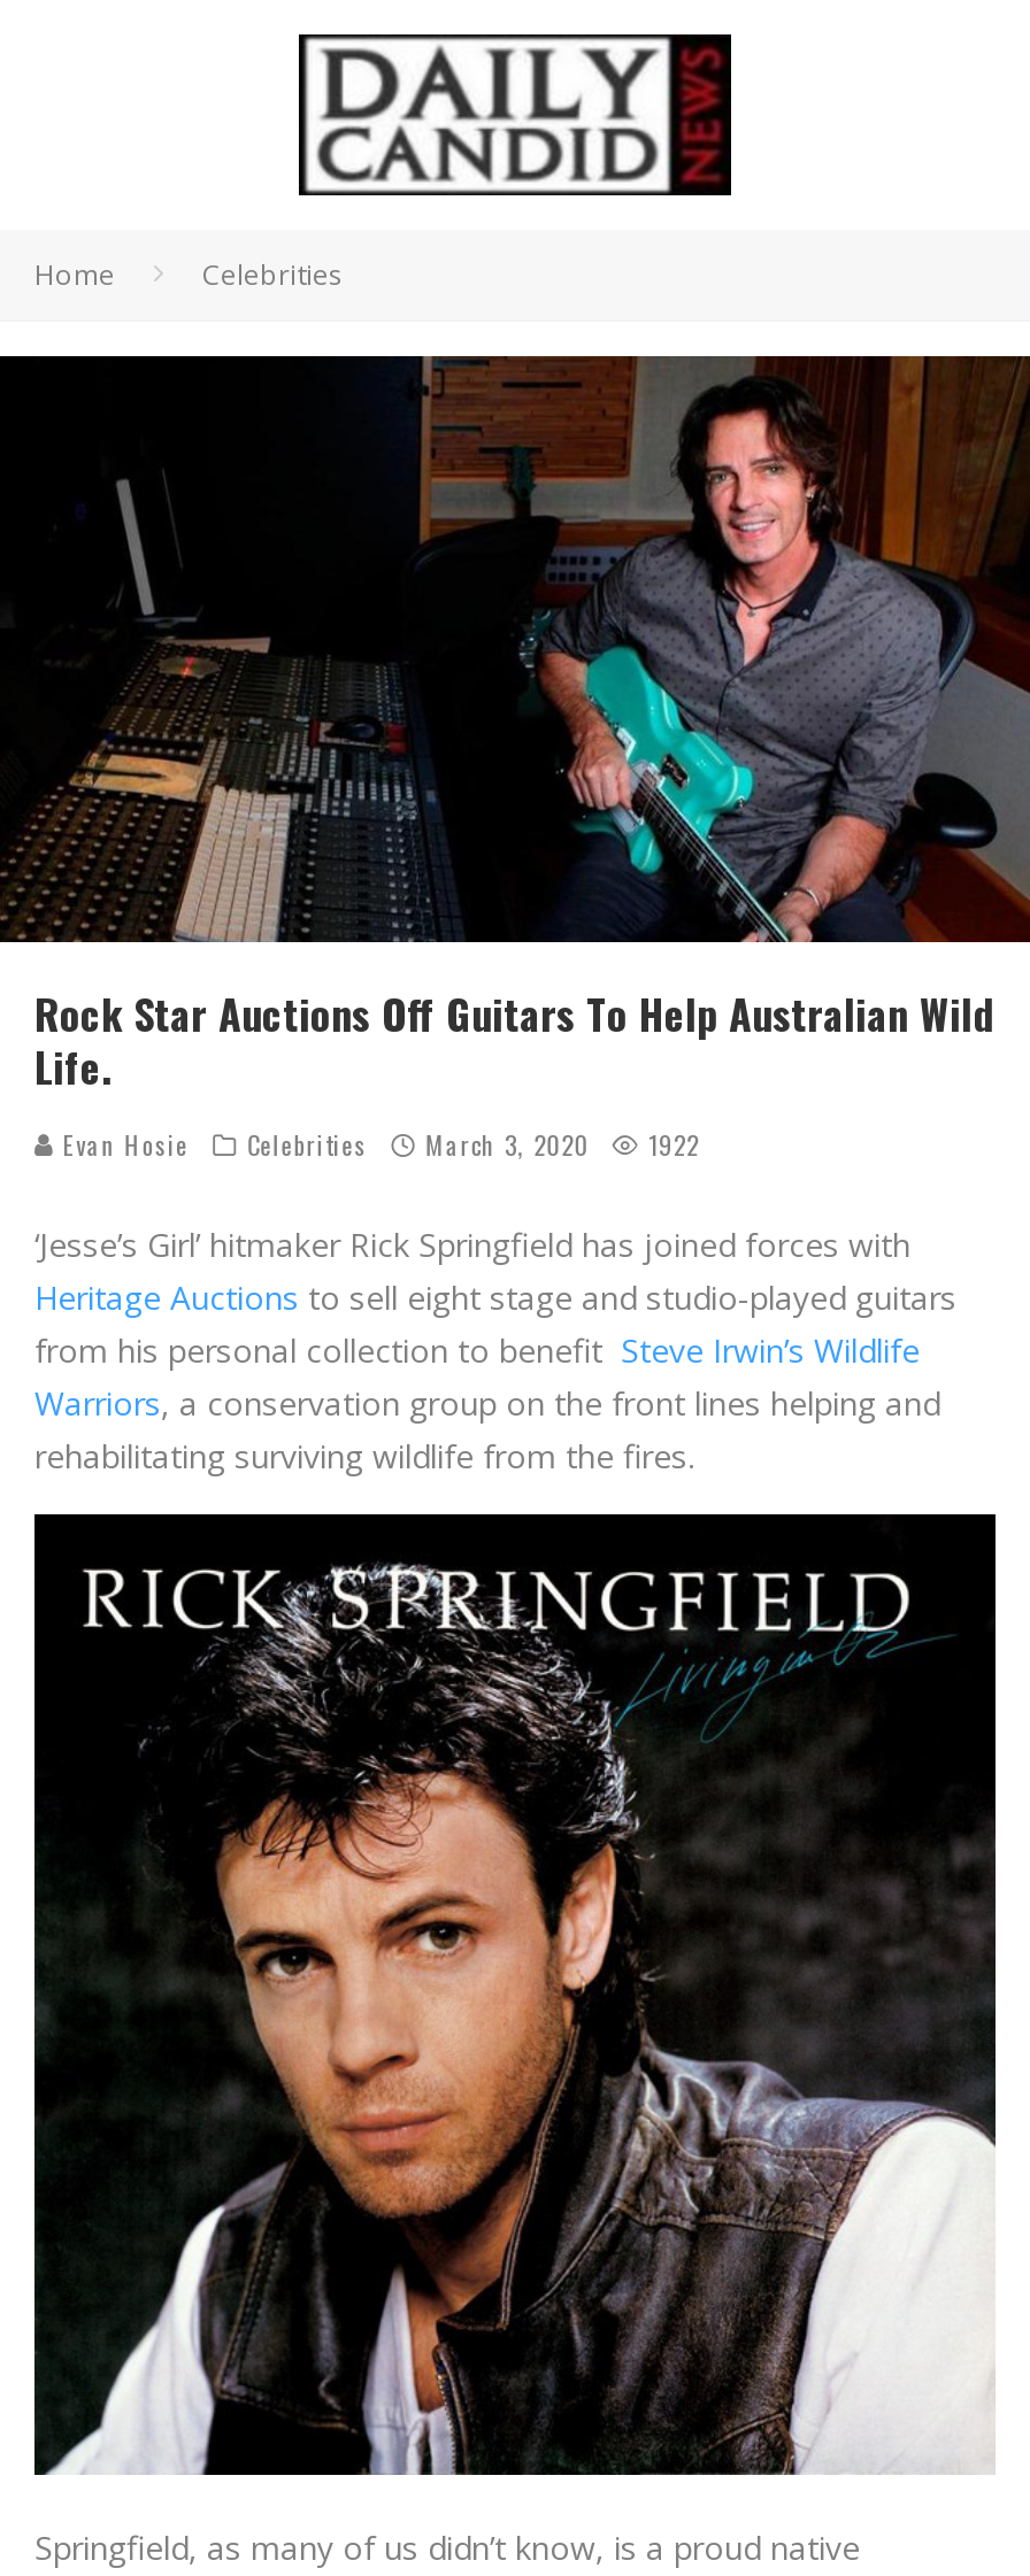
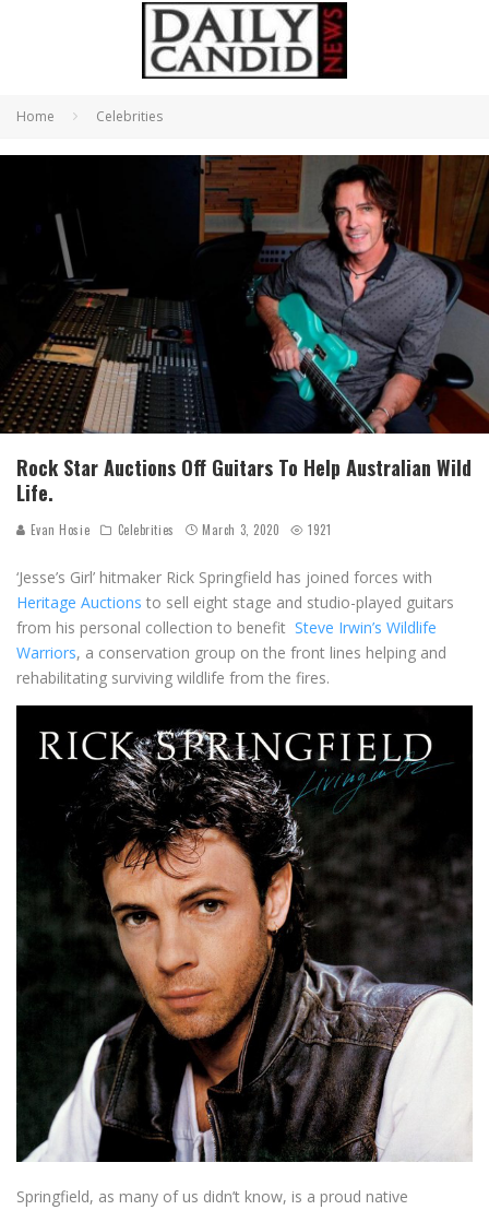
[55,1126,699,1162] Evan Hosie Celebrities March 3, 2020 1922 -> [26,521,331,538] Evan Hosie Celebrities March 3, 2020 1921

